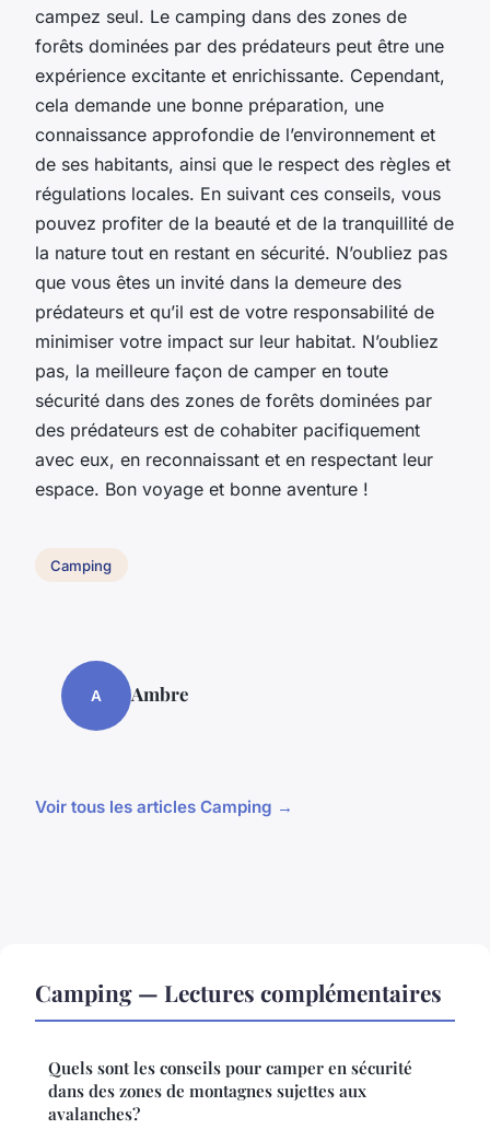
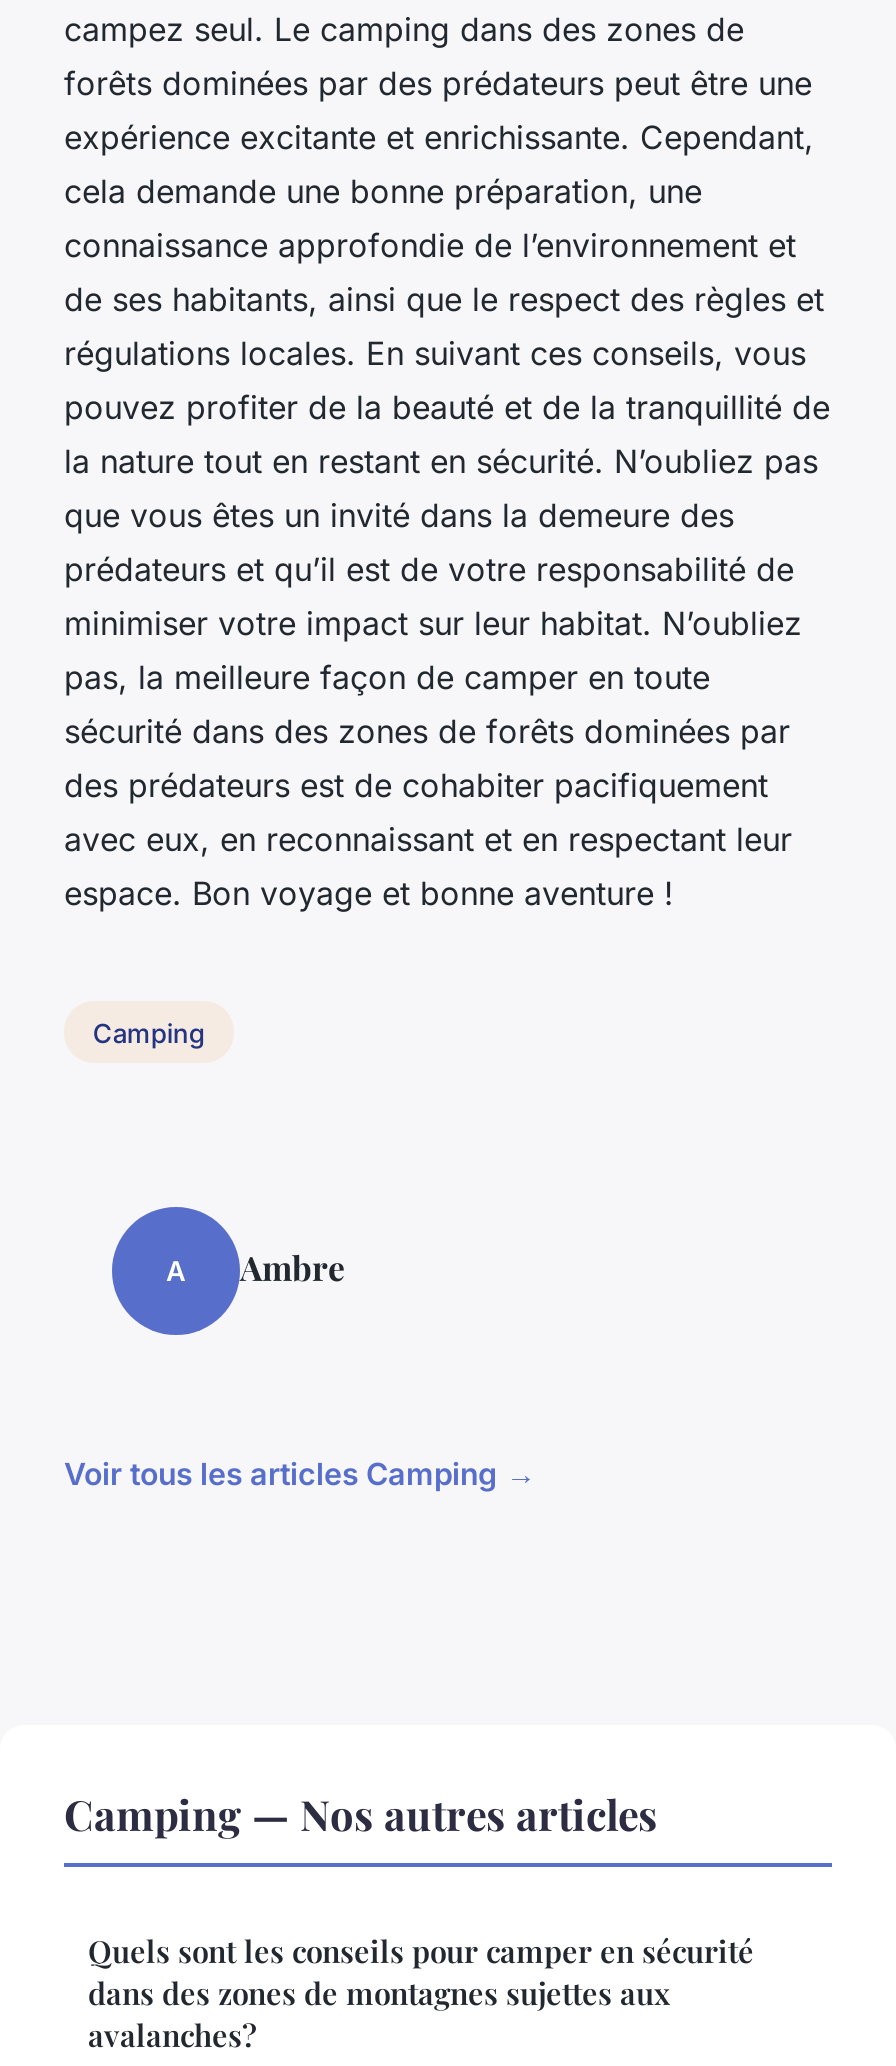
[35,977,442,1008] Camping — Lectures complémentaires -> [64,1786,658,1842] Camping — Nos autres articles

